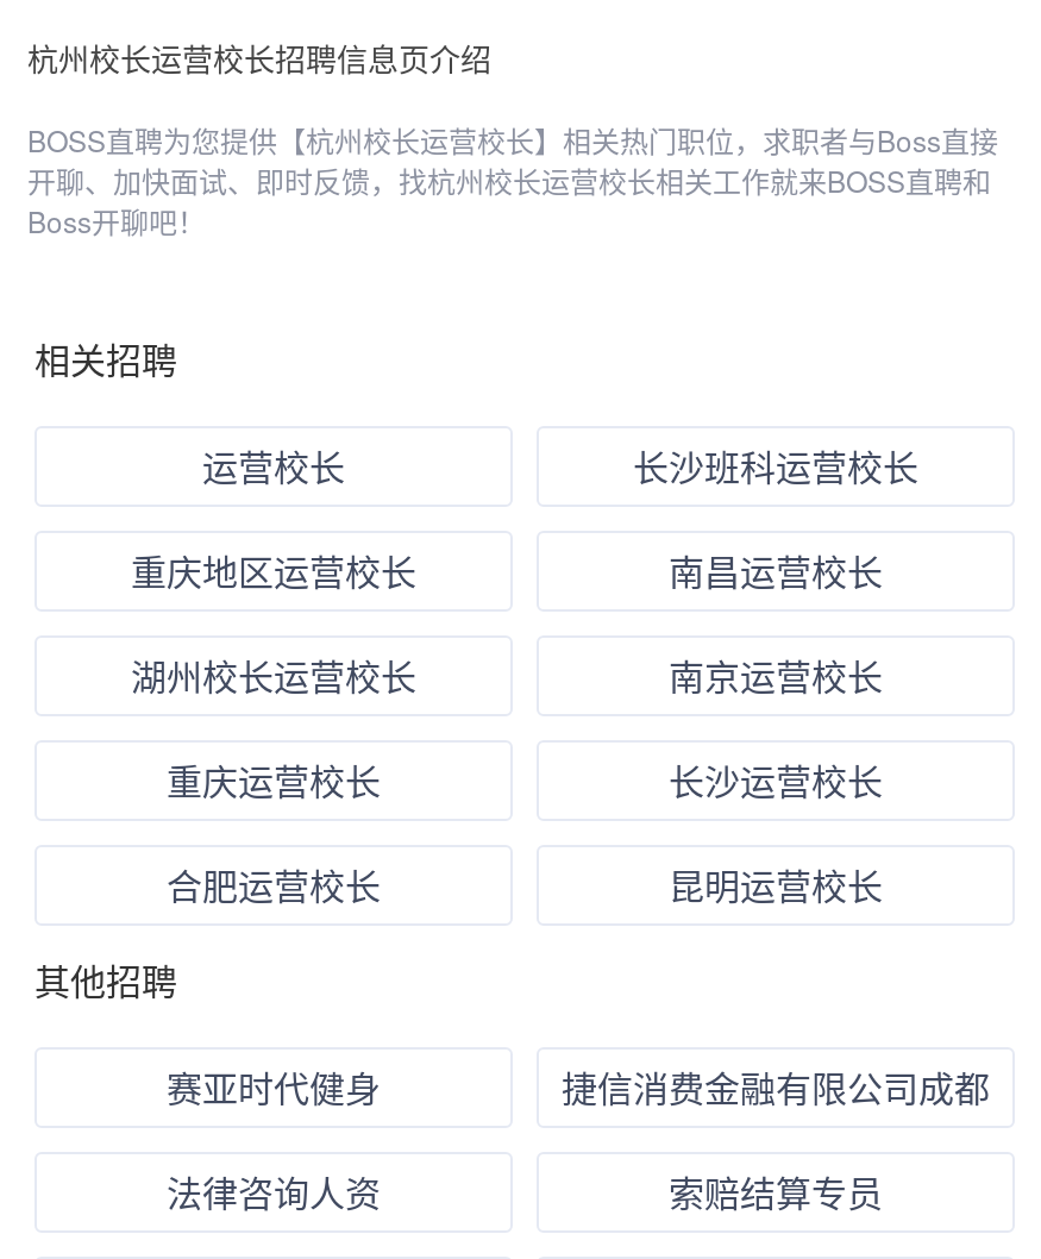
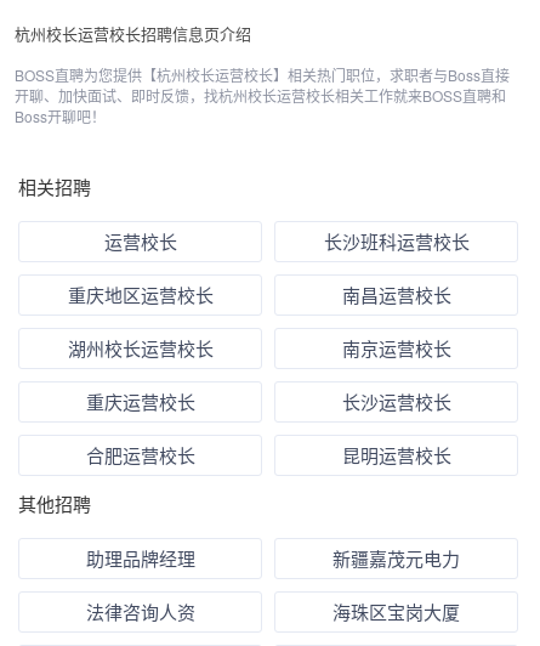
[167,1061,990,1111] 赛亚时代健身 | 捷信消费金融有限公司成都 -> [86,545,460,571] 助理品牌经理 | 新疆嘉茂元电力
[669,1166,883,1216] 索赔结算专员 -> [332,599,460,624] 海珠区宝岗大厦

